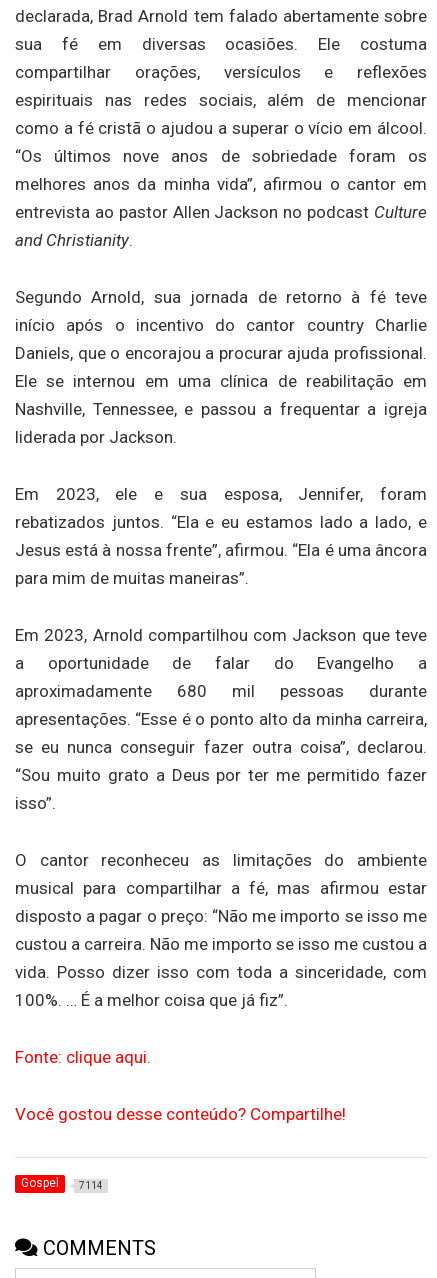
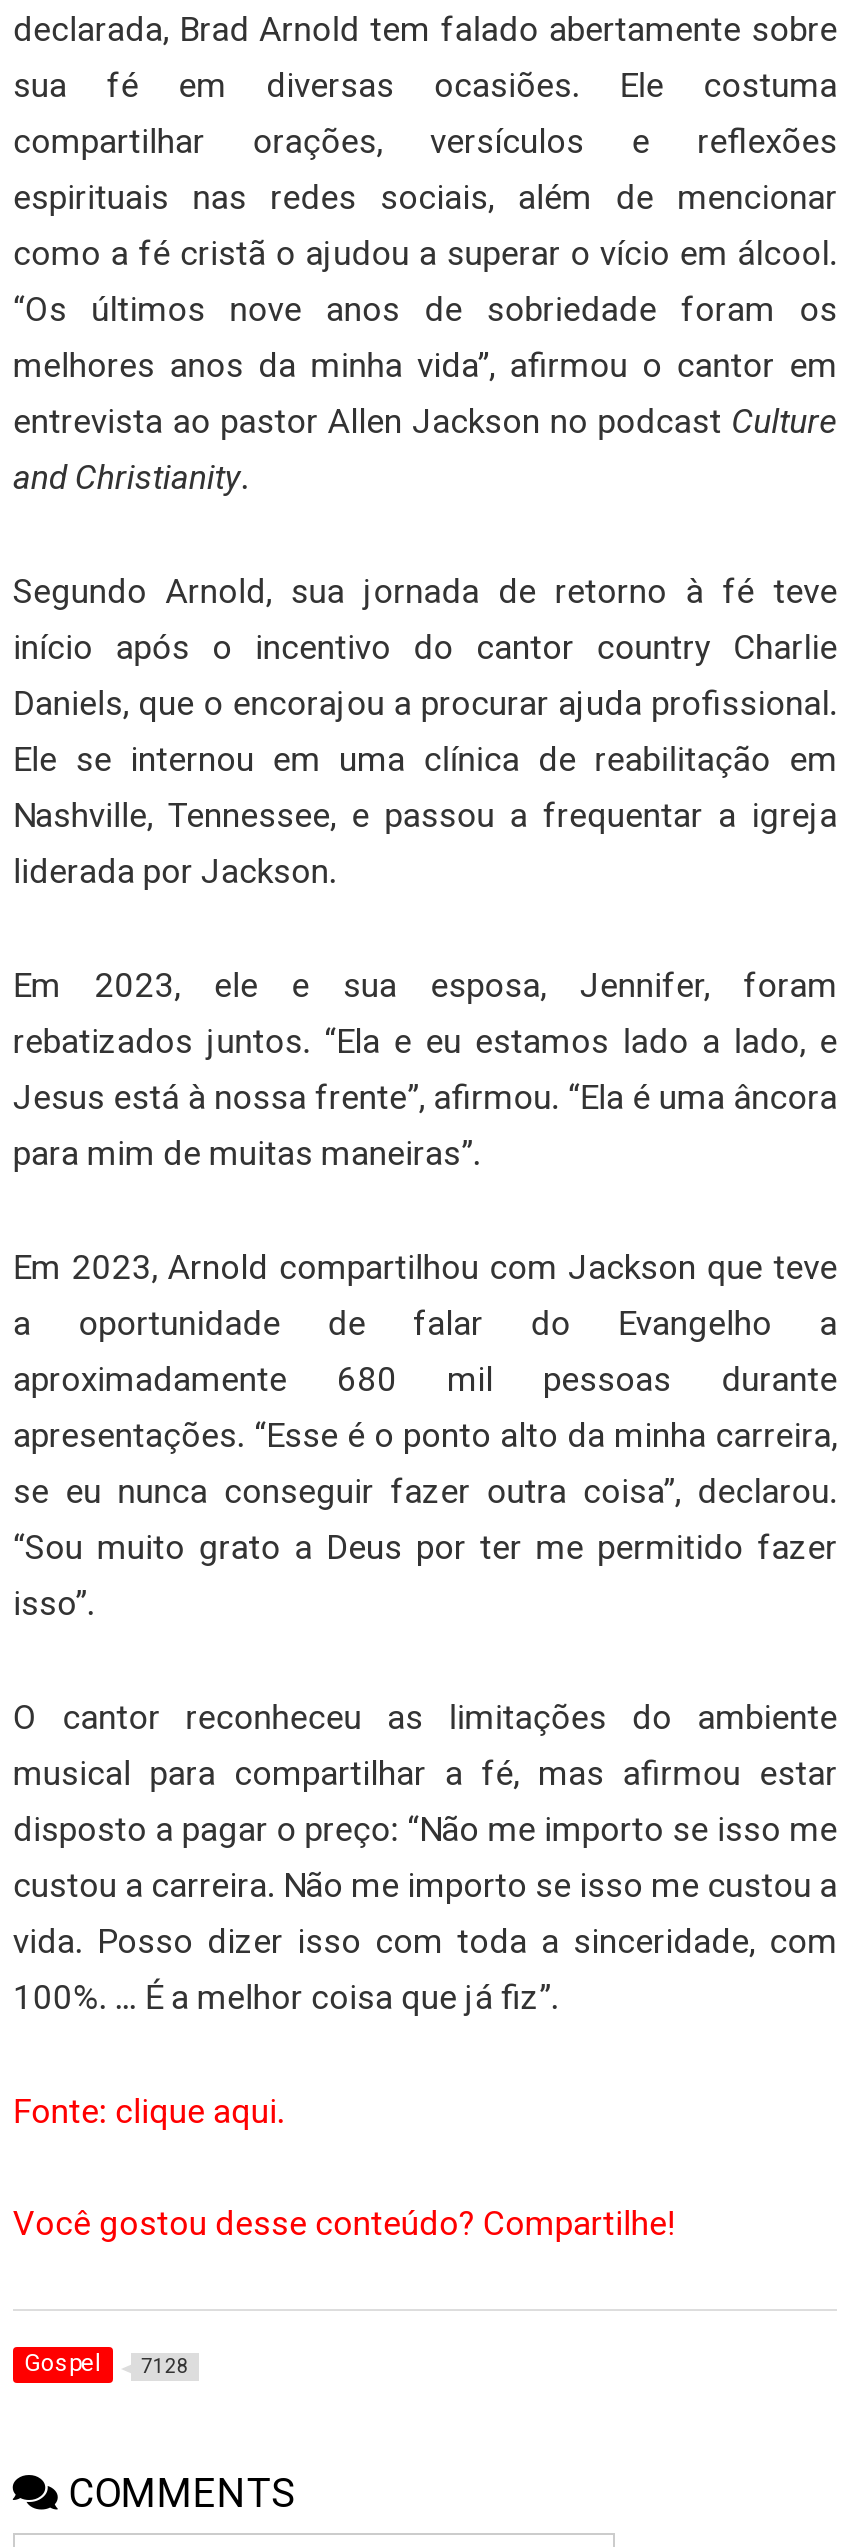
[21,1176,103,1191] Gospel 7114 -> [25,2348,189,2377] Gospel 7128

